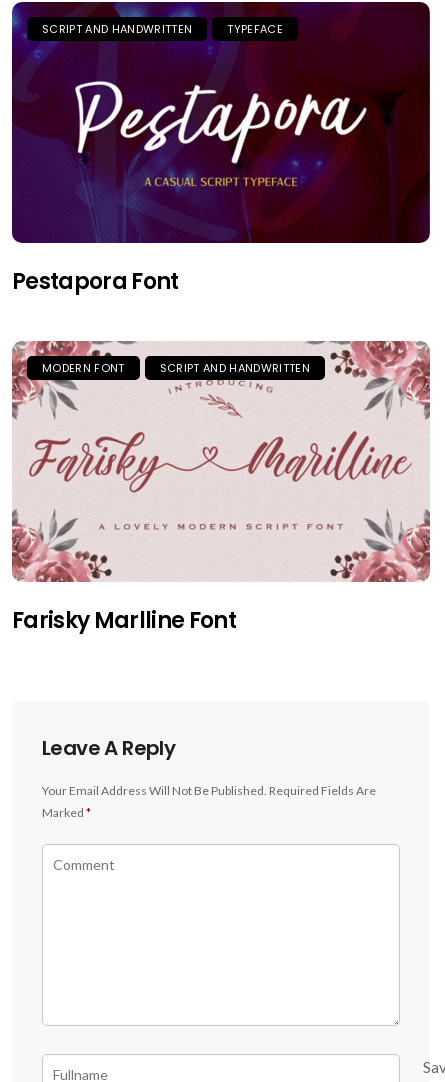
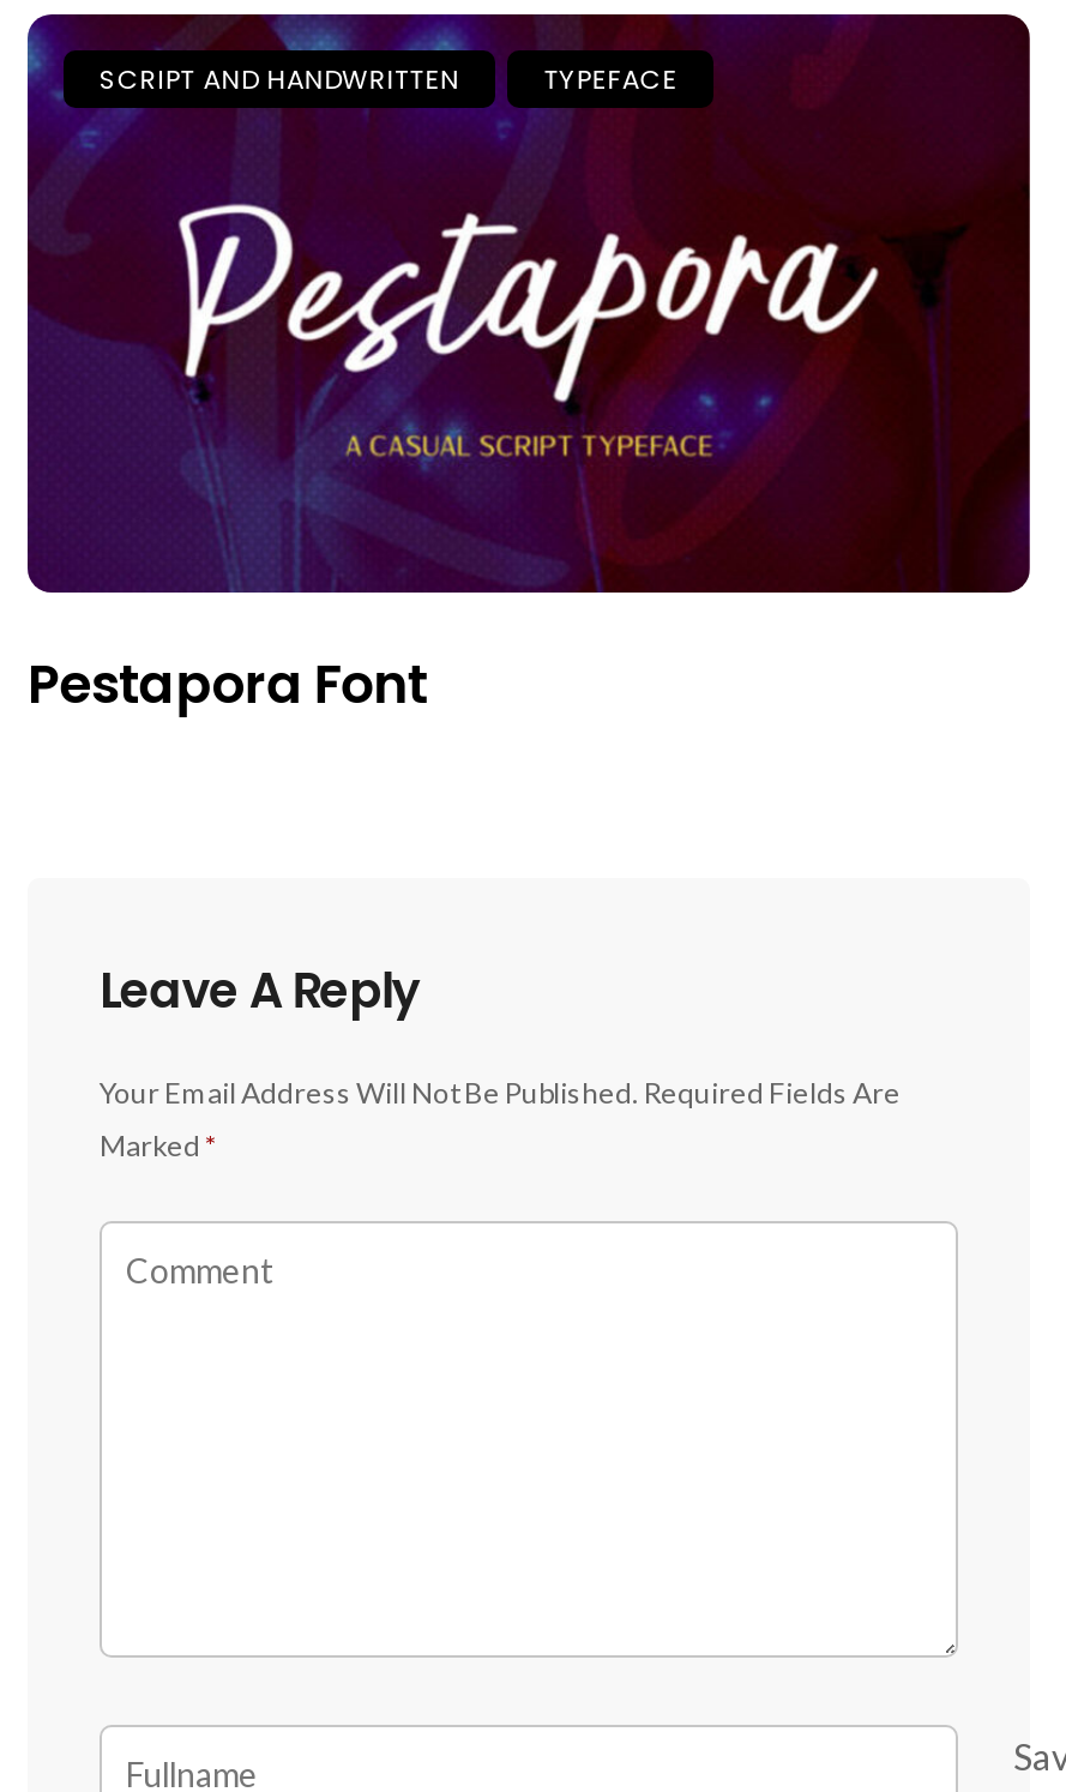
[11,340,431,583] [image] | MODERN FONT | SCRIPT AND HANDWRITTEN -> none
[12,605,236,636] Farisky Marlline Font -> none

